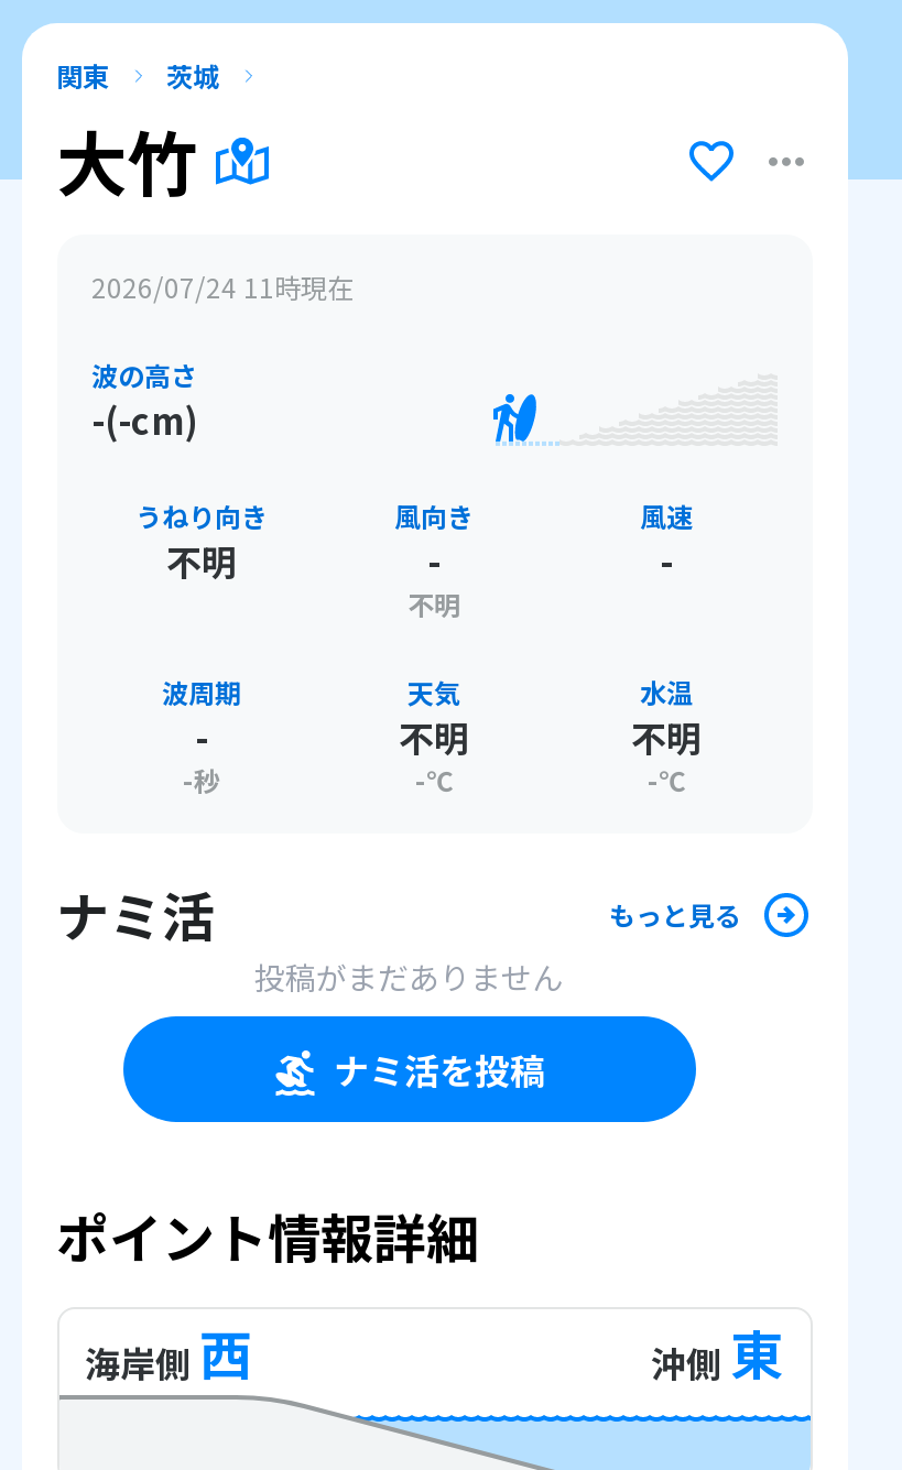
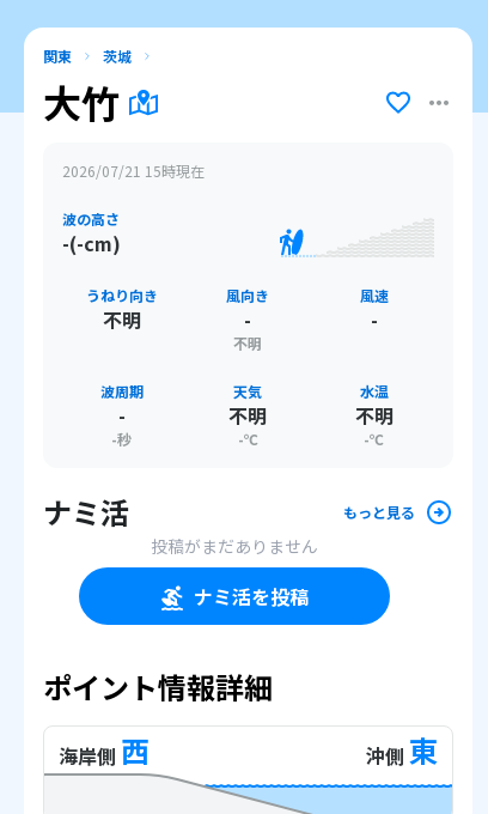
[91,268,354,305] 2026/07/24 11時現在 -> [62,160,204,181] 2026/07/21 15時現在

